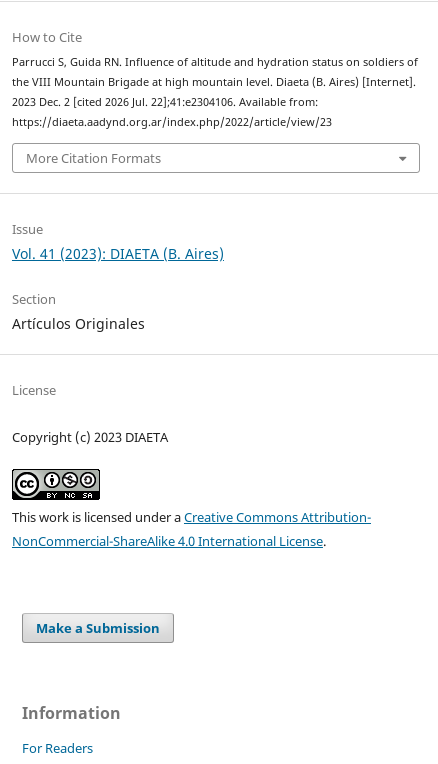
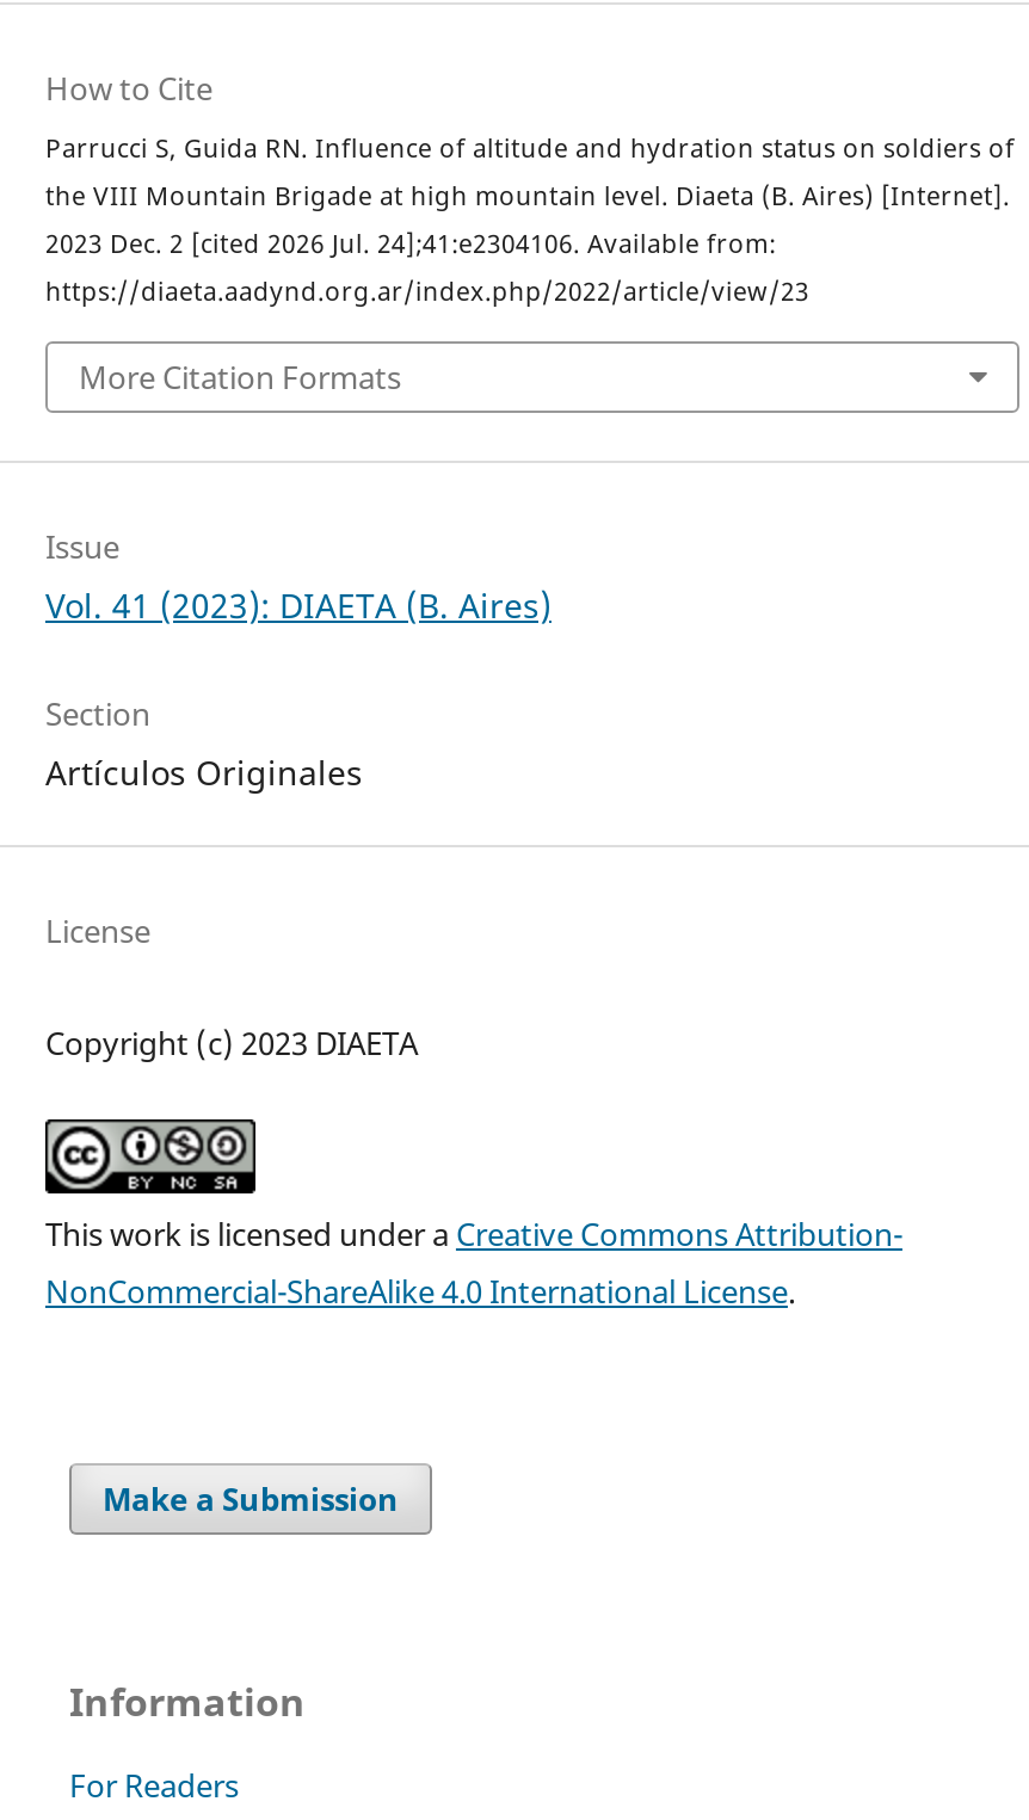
[12,95,318,109] 2023 Dec. 2 [cited 2026 Jul. 22];41:e2304106. Available from: -> [45,227,776,261] 2023 Dec. 2 [cited 2026 Jul. 24];41:e2304106. Available from:

